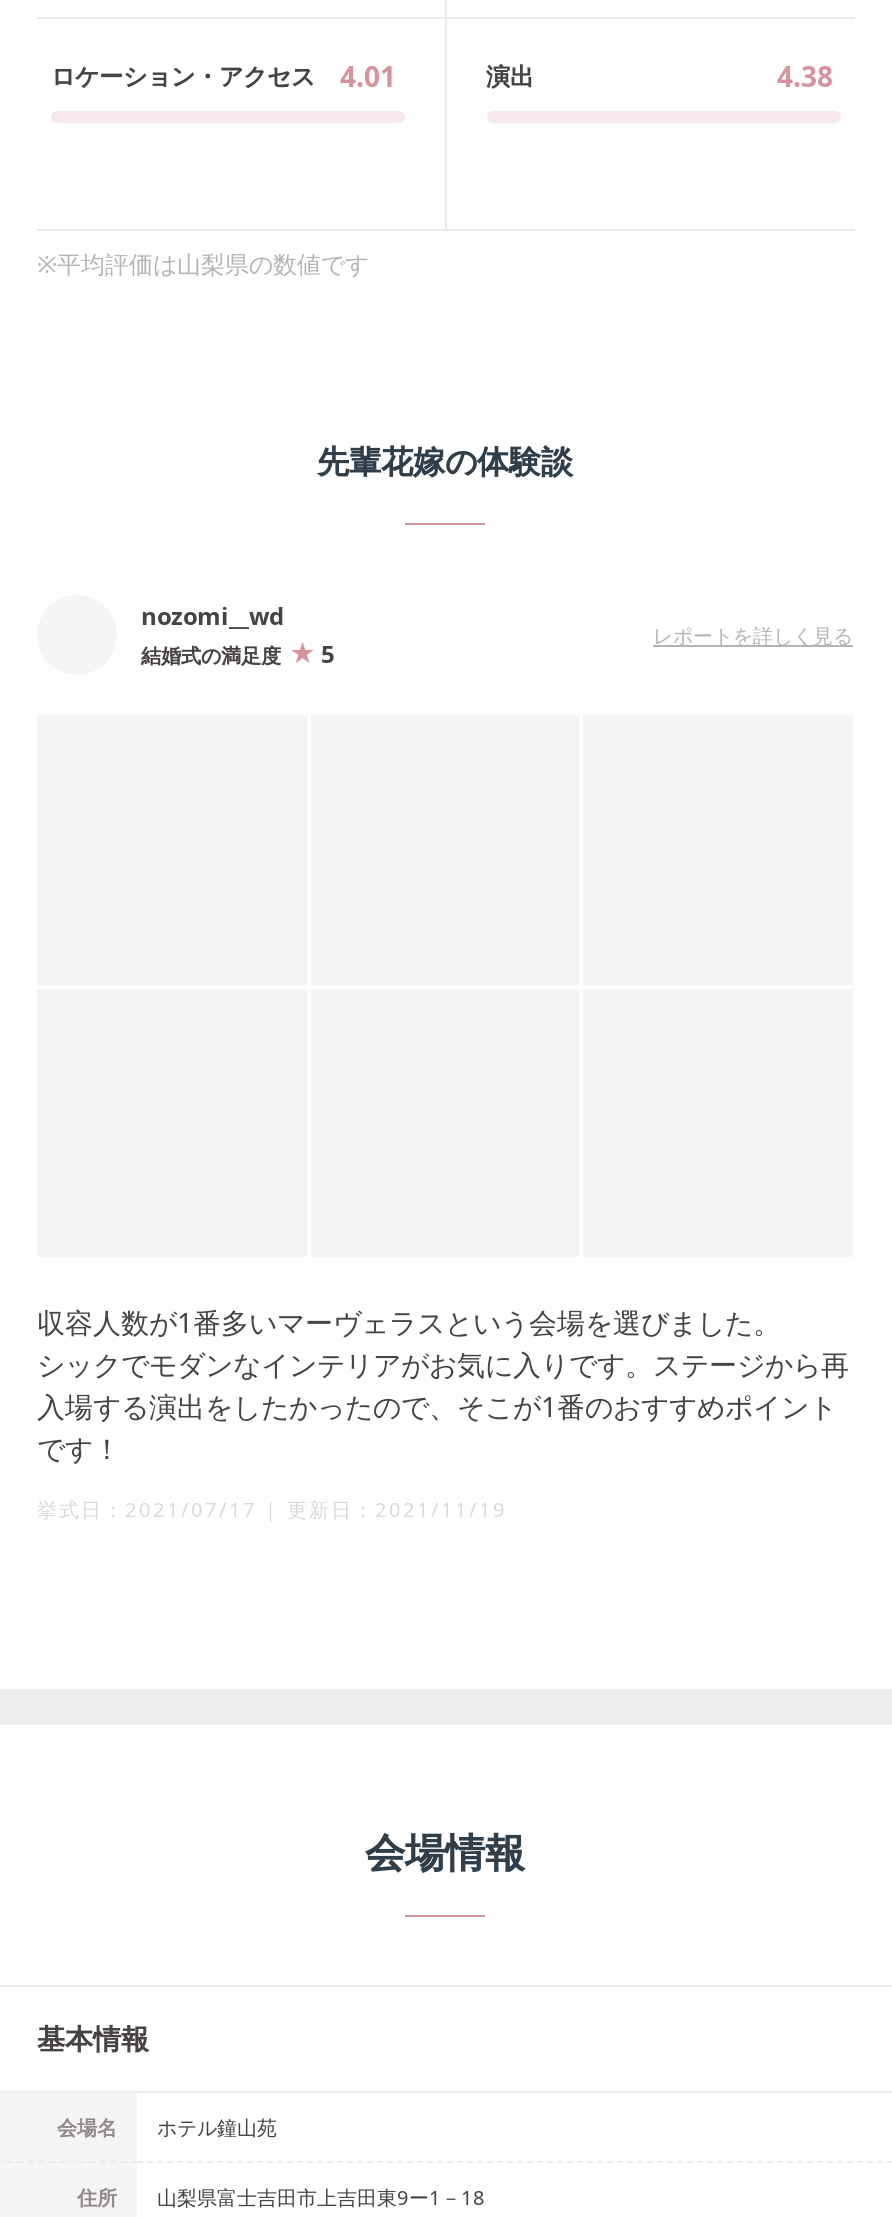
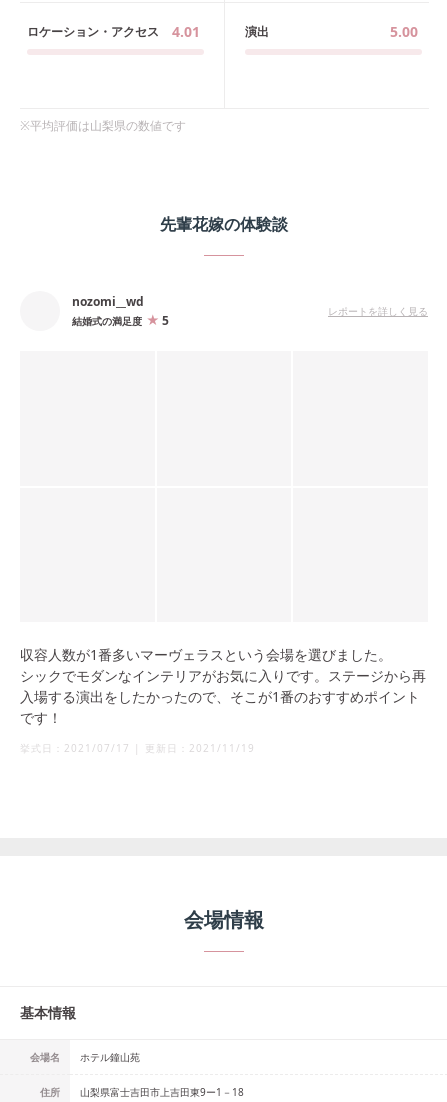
[777,57,833,95] 4.38 -> [390,22,418,41] 5.00

